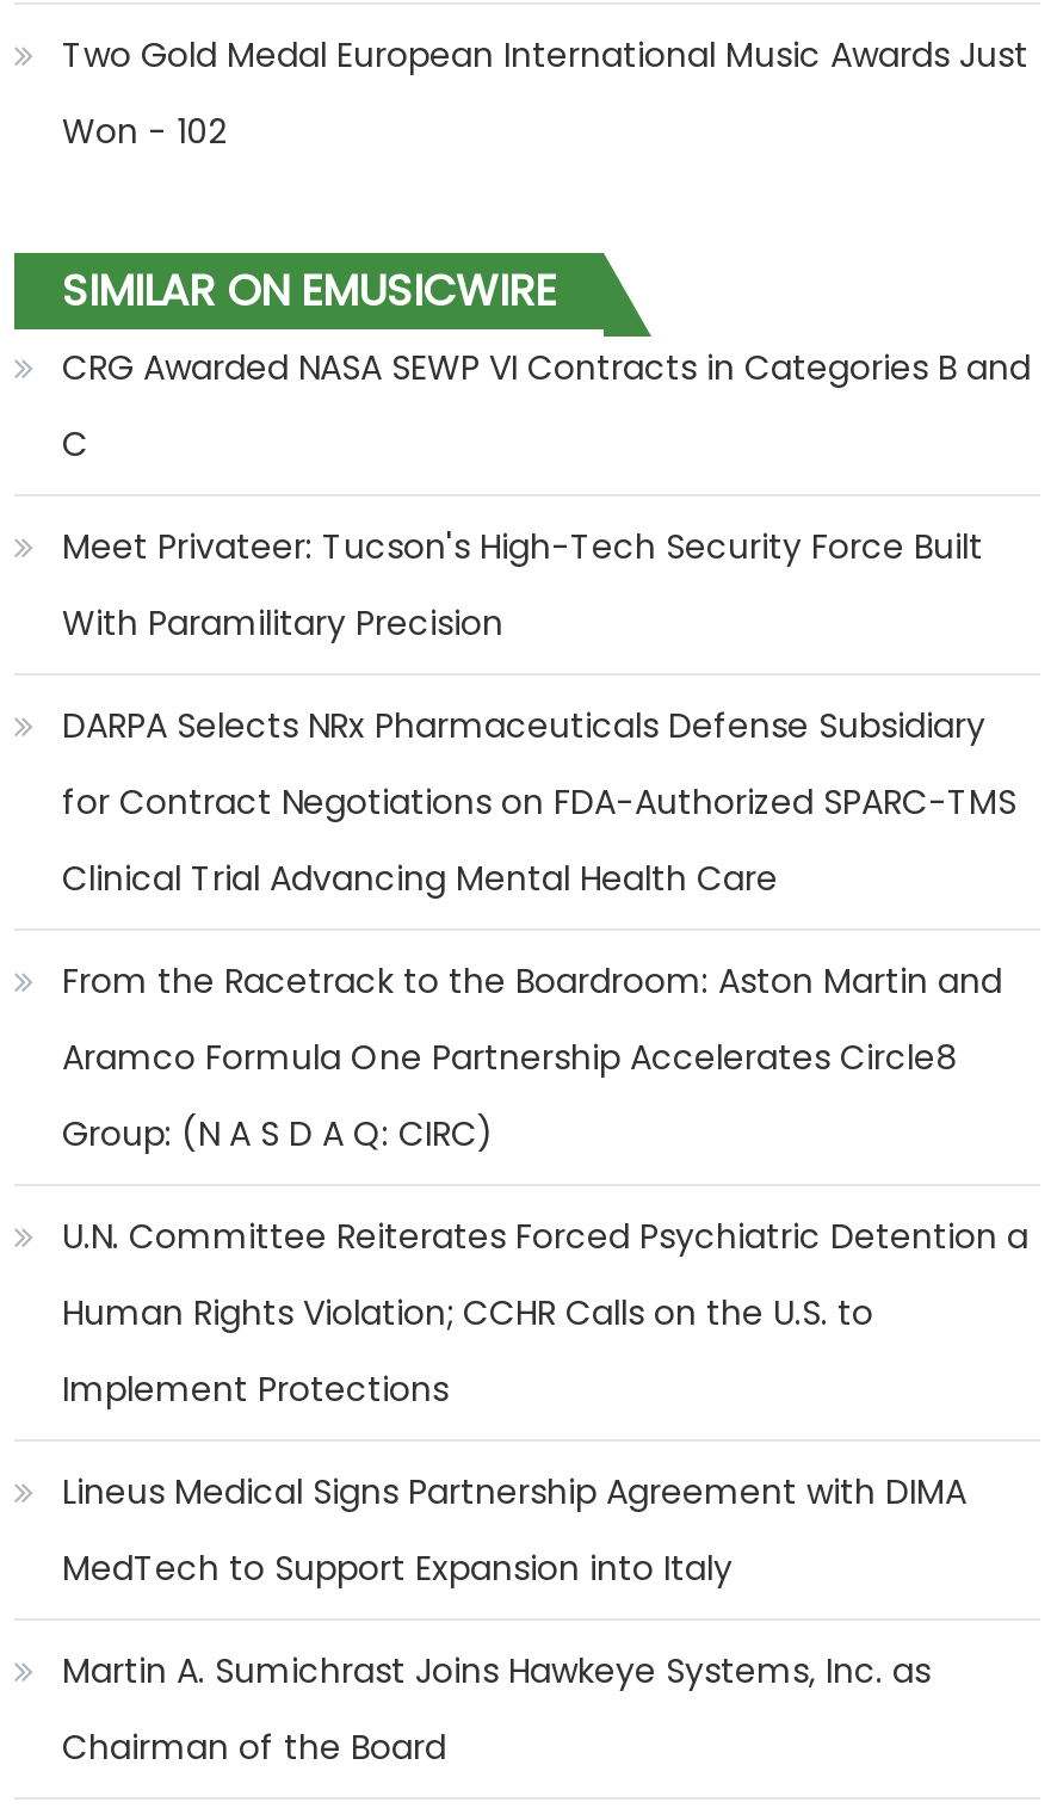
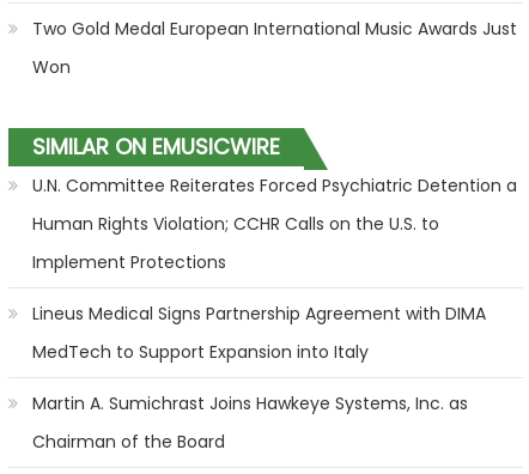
[62,107,227,155] Won - 102 -> [32,55,71,79] Won
[62,344,1031,1158] CRG Awarded NASA SEWP VI Contracts in Categories B and | C | Meet Privateer: Tucson's High-Tech Security Force Built | With Paramilitary Precision | DARPA Selects NRx Pharmaceuticals Defense Subsidiary | for Contract Negotiations on FDA-Authorized SPARC-TMS | Clinical Trial Advancing Mental Health Care | From the Racetrack to the Boardroom: Aston Martin and | Aramco Formula One Partnership Accelerates Circle8 | Group: (N A S D A Q: CIRC) -> none

